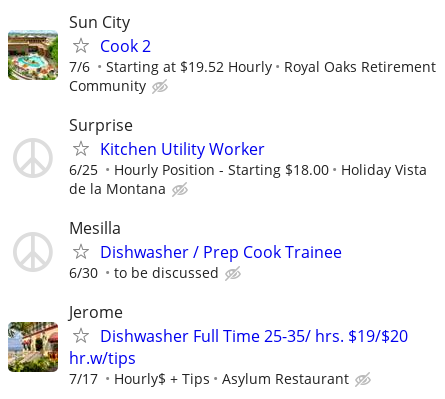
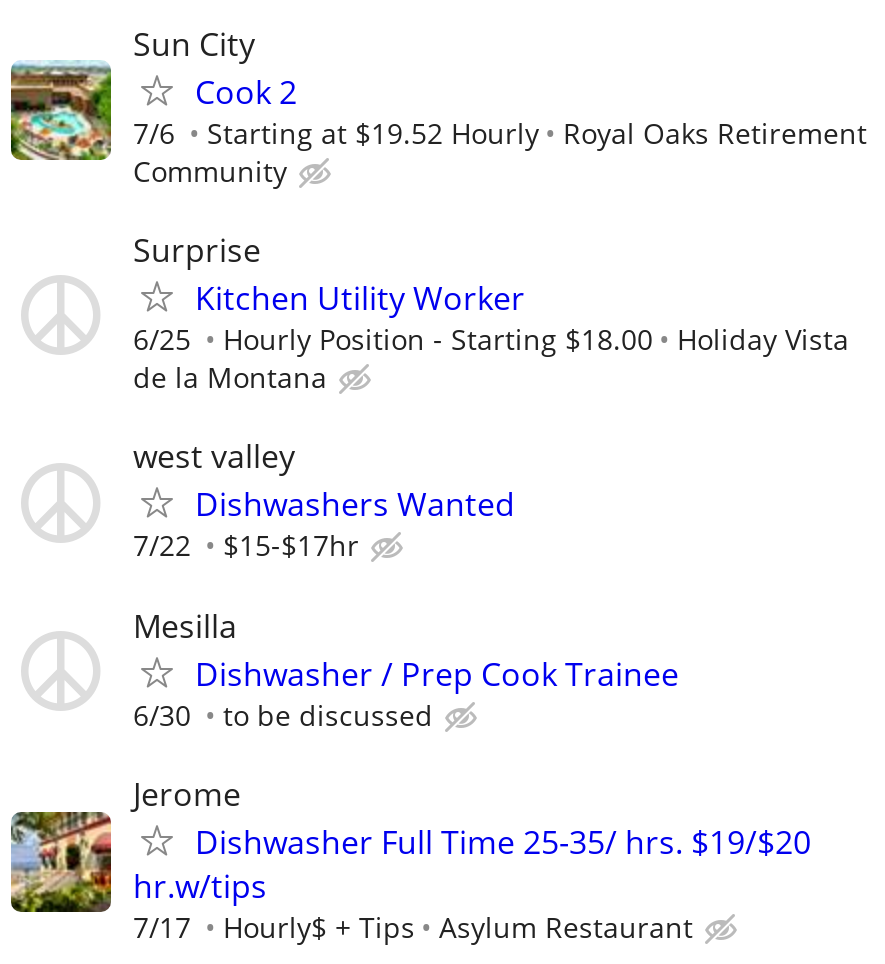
none -> [133,434,515,564] west valley | Dishwashers Wanted | 7/22 | $15-$17hr

